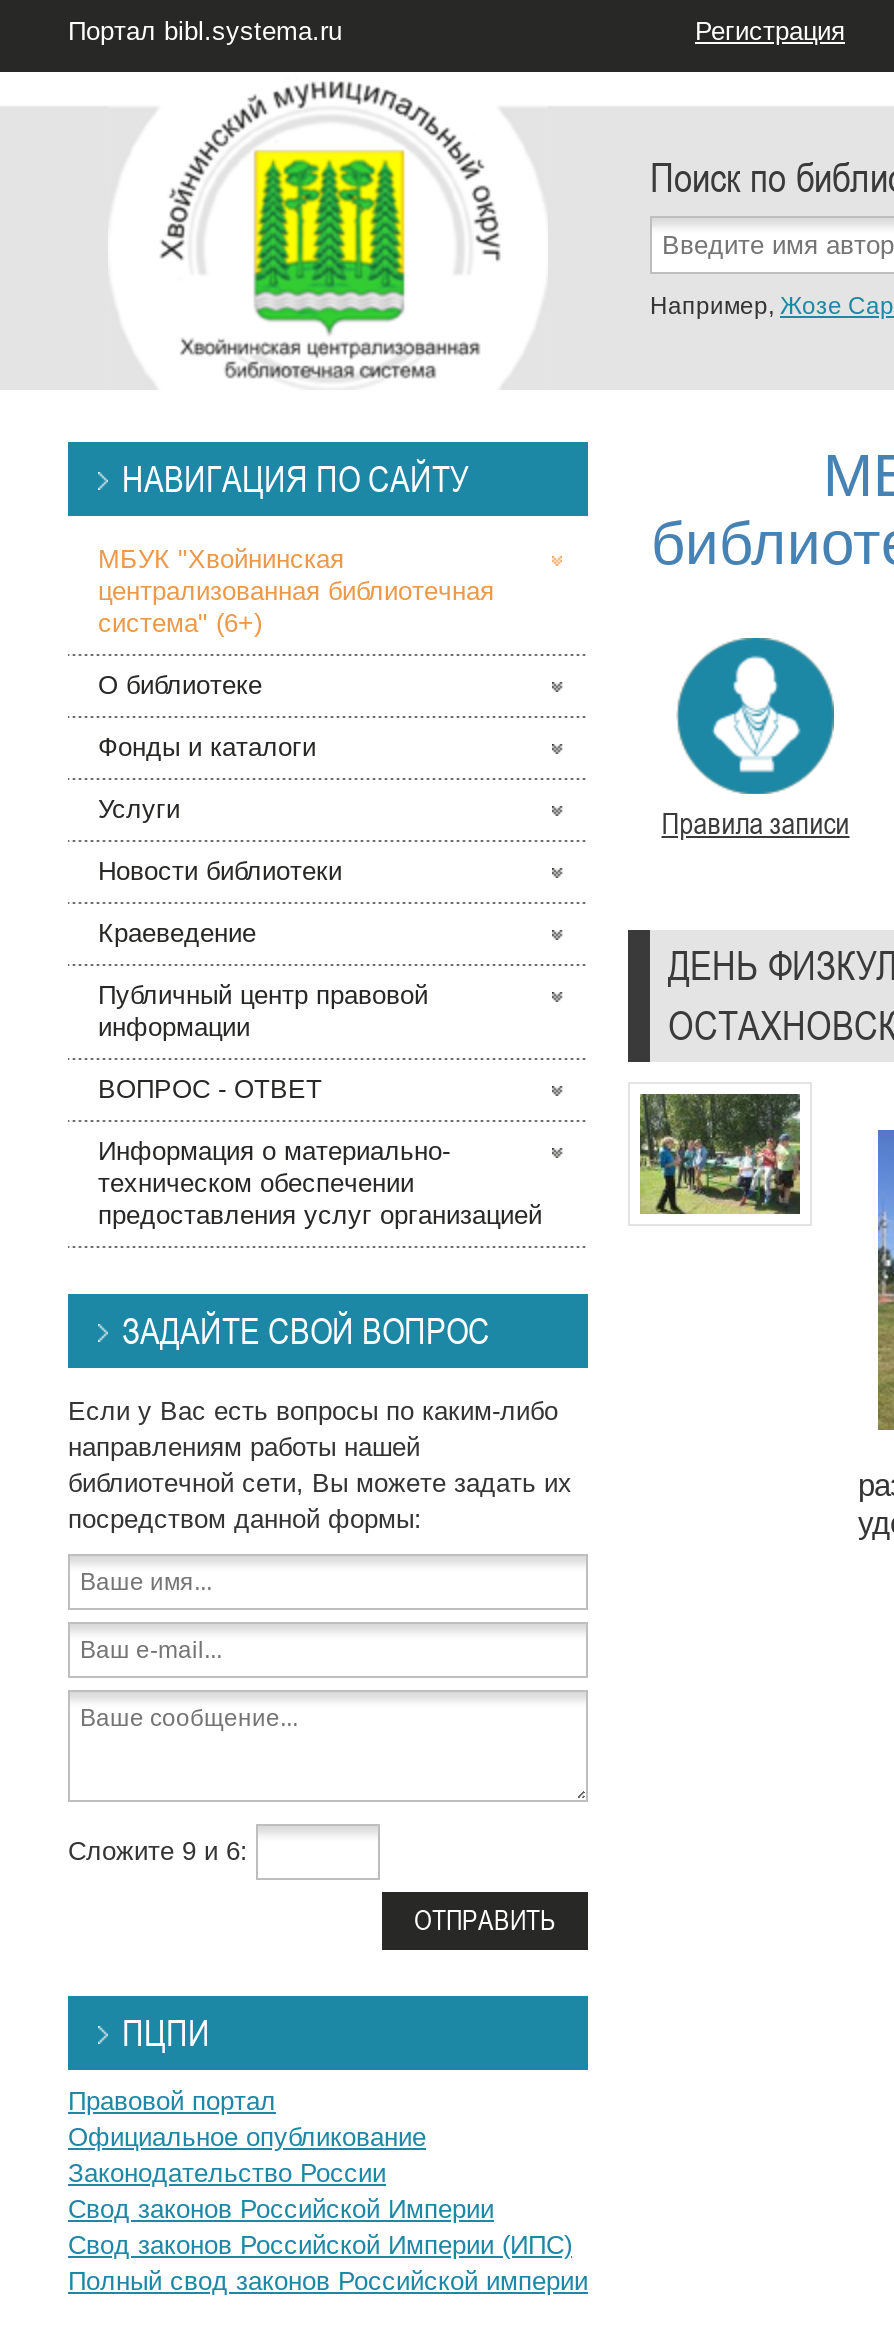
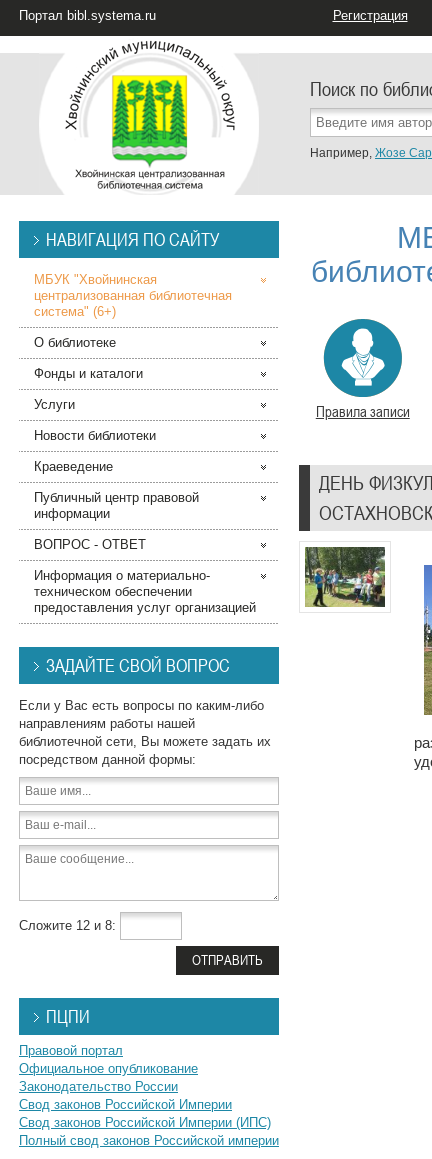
[68,1836,256,1866] Сложите 9 и 6: -> [19,918,120,933] Сложите 12 и 8:

